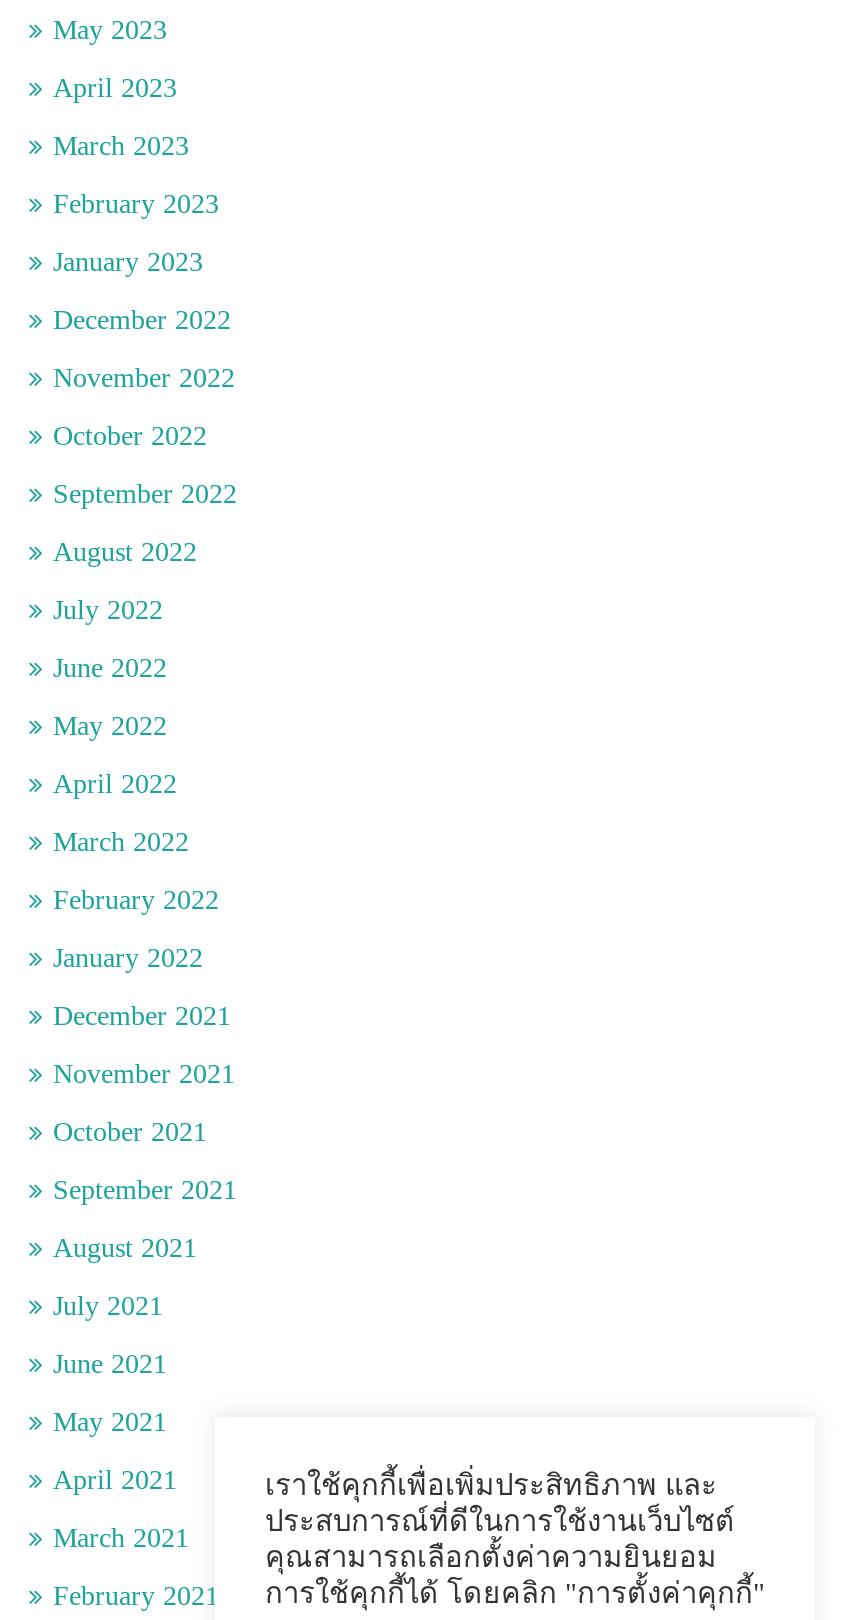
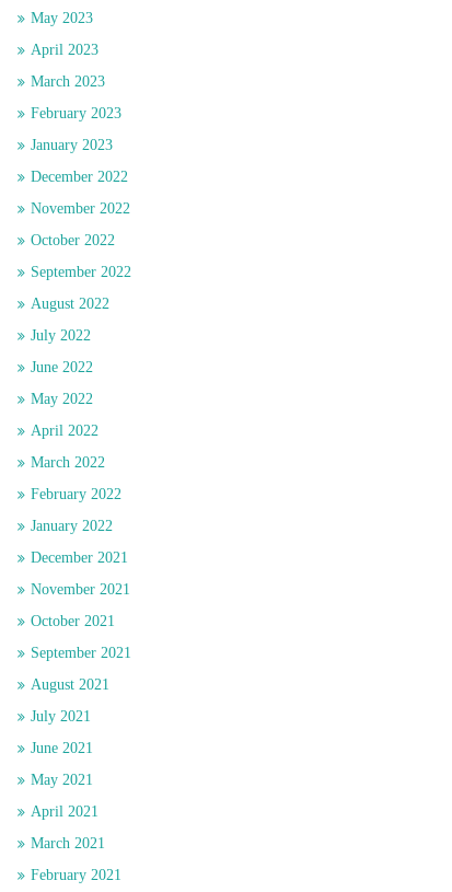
[265,1469,765,1609] เราใช้คุกกี้เพื่อเพิ่มประสิทธิภาพ และ | ประสบการณ์ที่ดีในการใช้งานเว็บไซต์ | คุณสามารถเลือกตั้งค่าความยินยอม | การใช้คุกกี้ได้ โดยคลิก "การตั้งค่าคุกกี้" -> none

